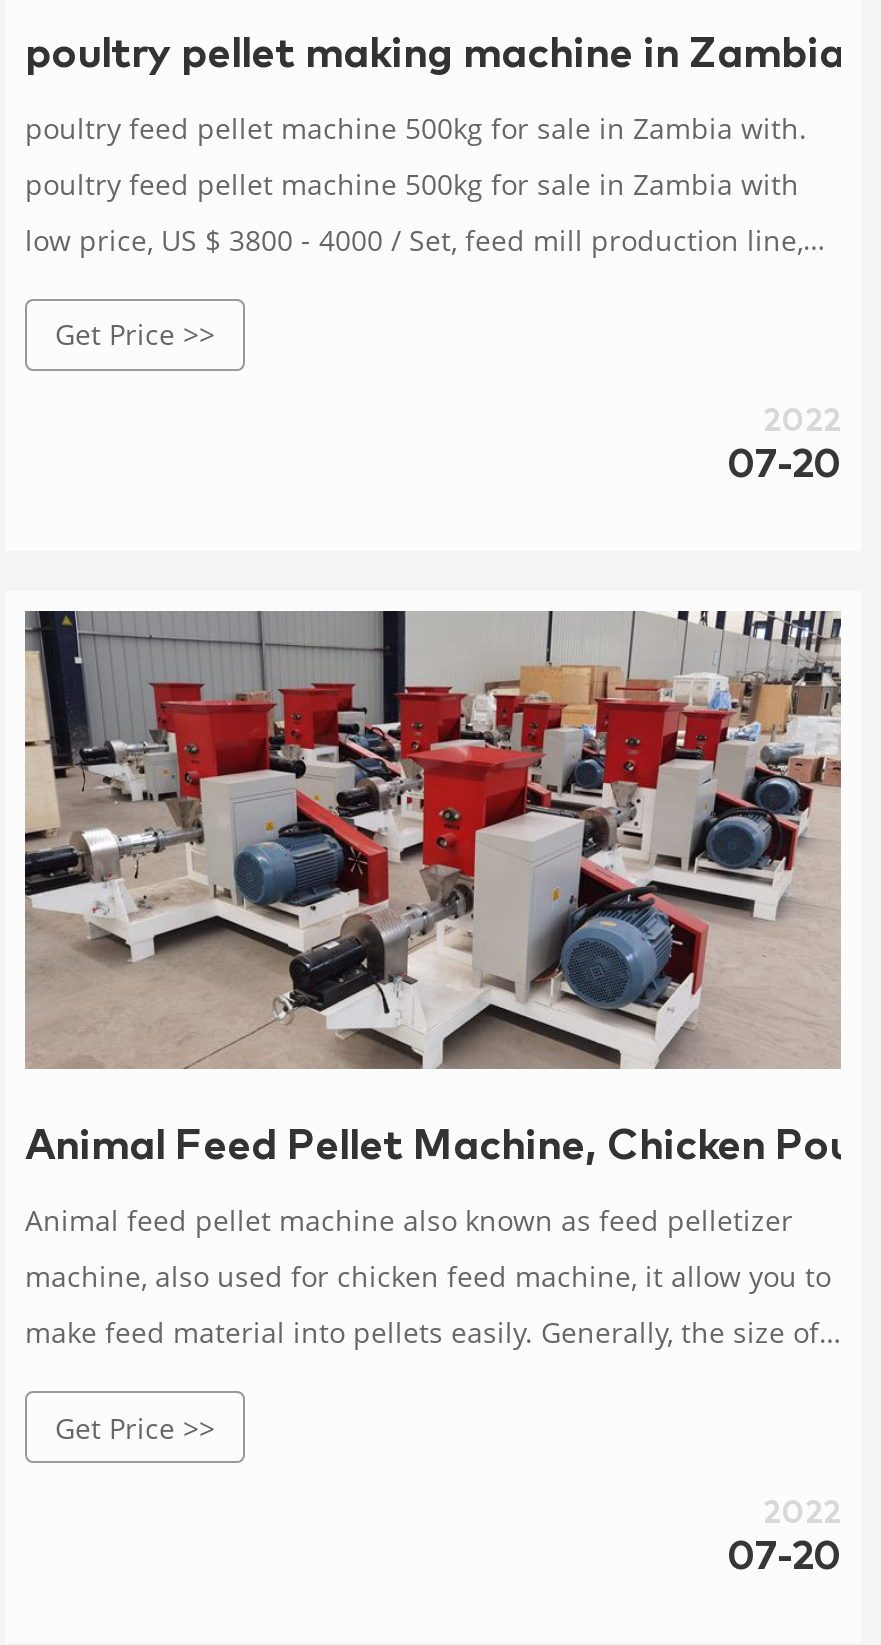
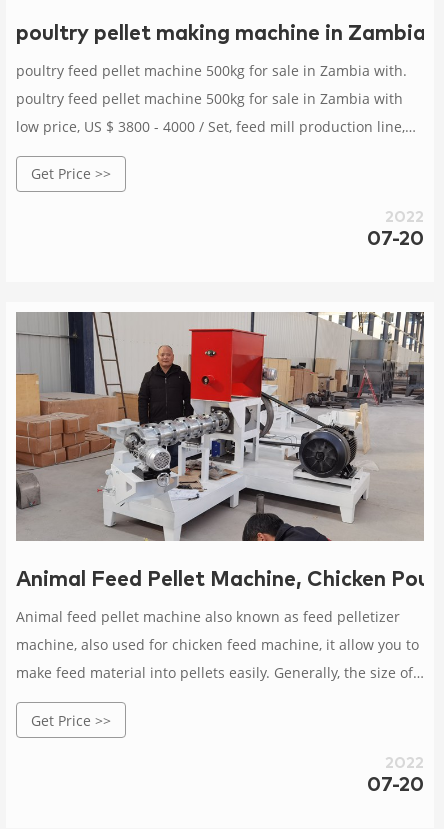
[23,609,843,1071] [image] -> [15,311,425,542] [image]

